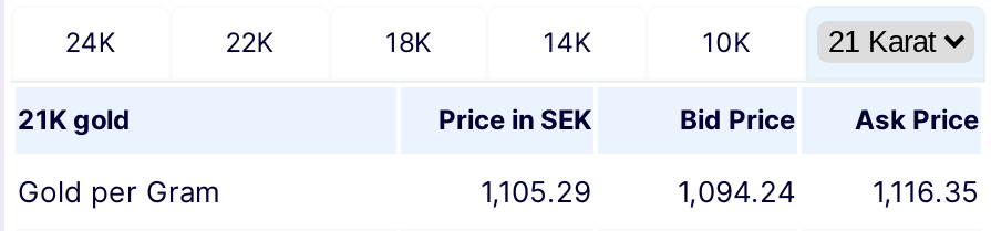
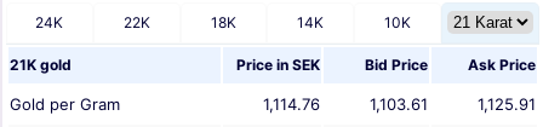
[481,174,591,210] 1,105.29 -> [263,95,320,114] 1,114.76
[678,174,795,210] 1,094.24 -> [370,95,428,114] 1,103.61
[873,174,979,210] 1,116.35 -> [478,95,536,114] 1,125.91

